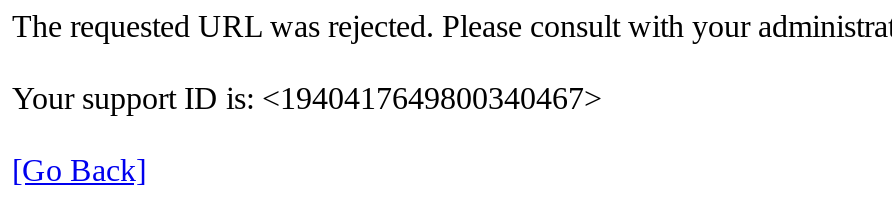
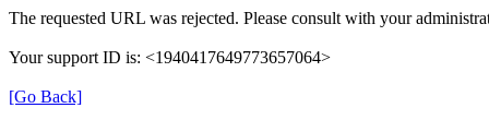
[12,81,602,115] Your support ID is: <1940417649800340467> -> [9,48,331,67] Your support ID is: <1940417649773657064>

